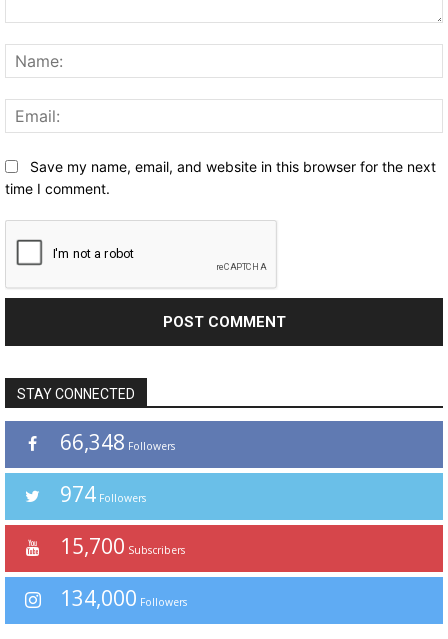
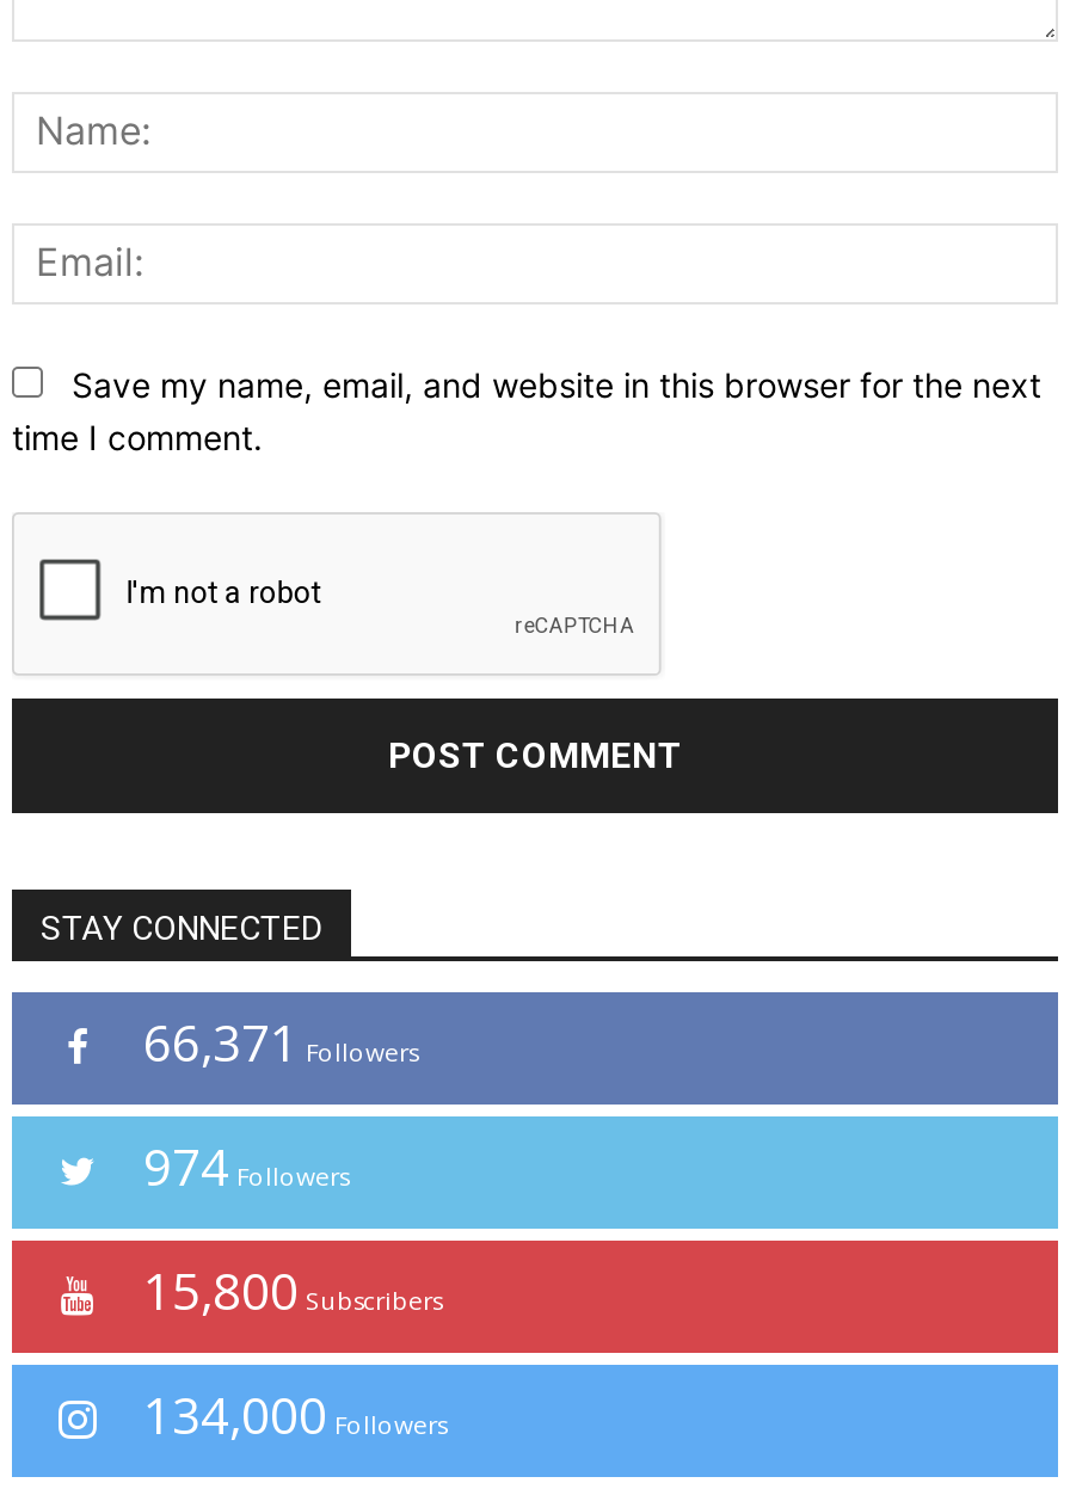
[60,428,175,456] 66,348 Followers -> [143,1009,418,1076] 66,371 Followers
[60,532,185,560] 15,700 Subscribers -> [143,1257,442,1324] 15,800 Subscribers

